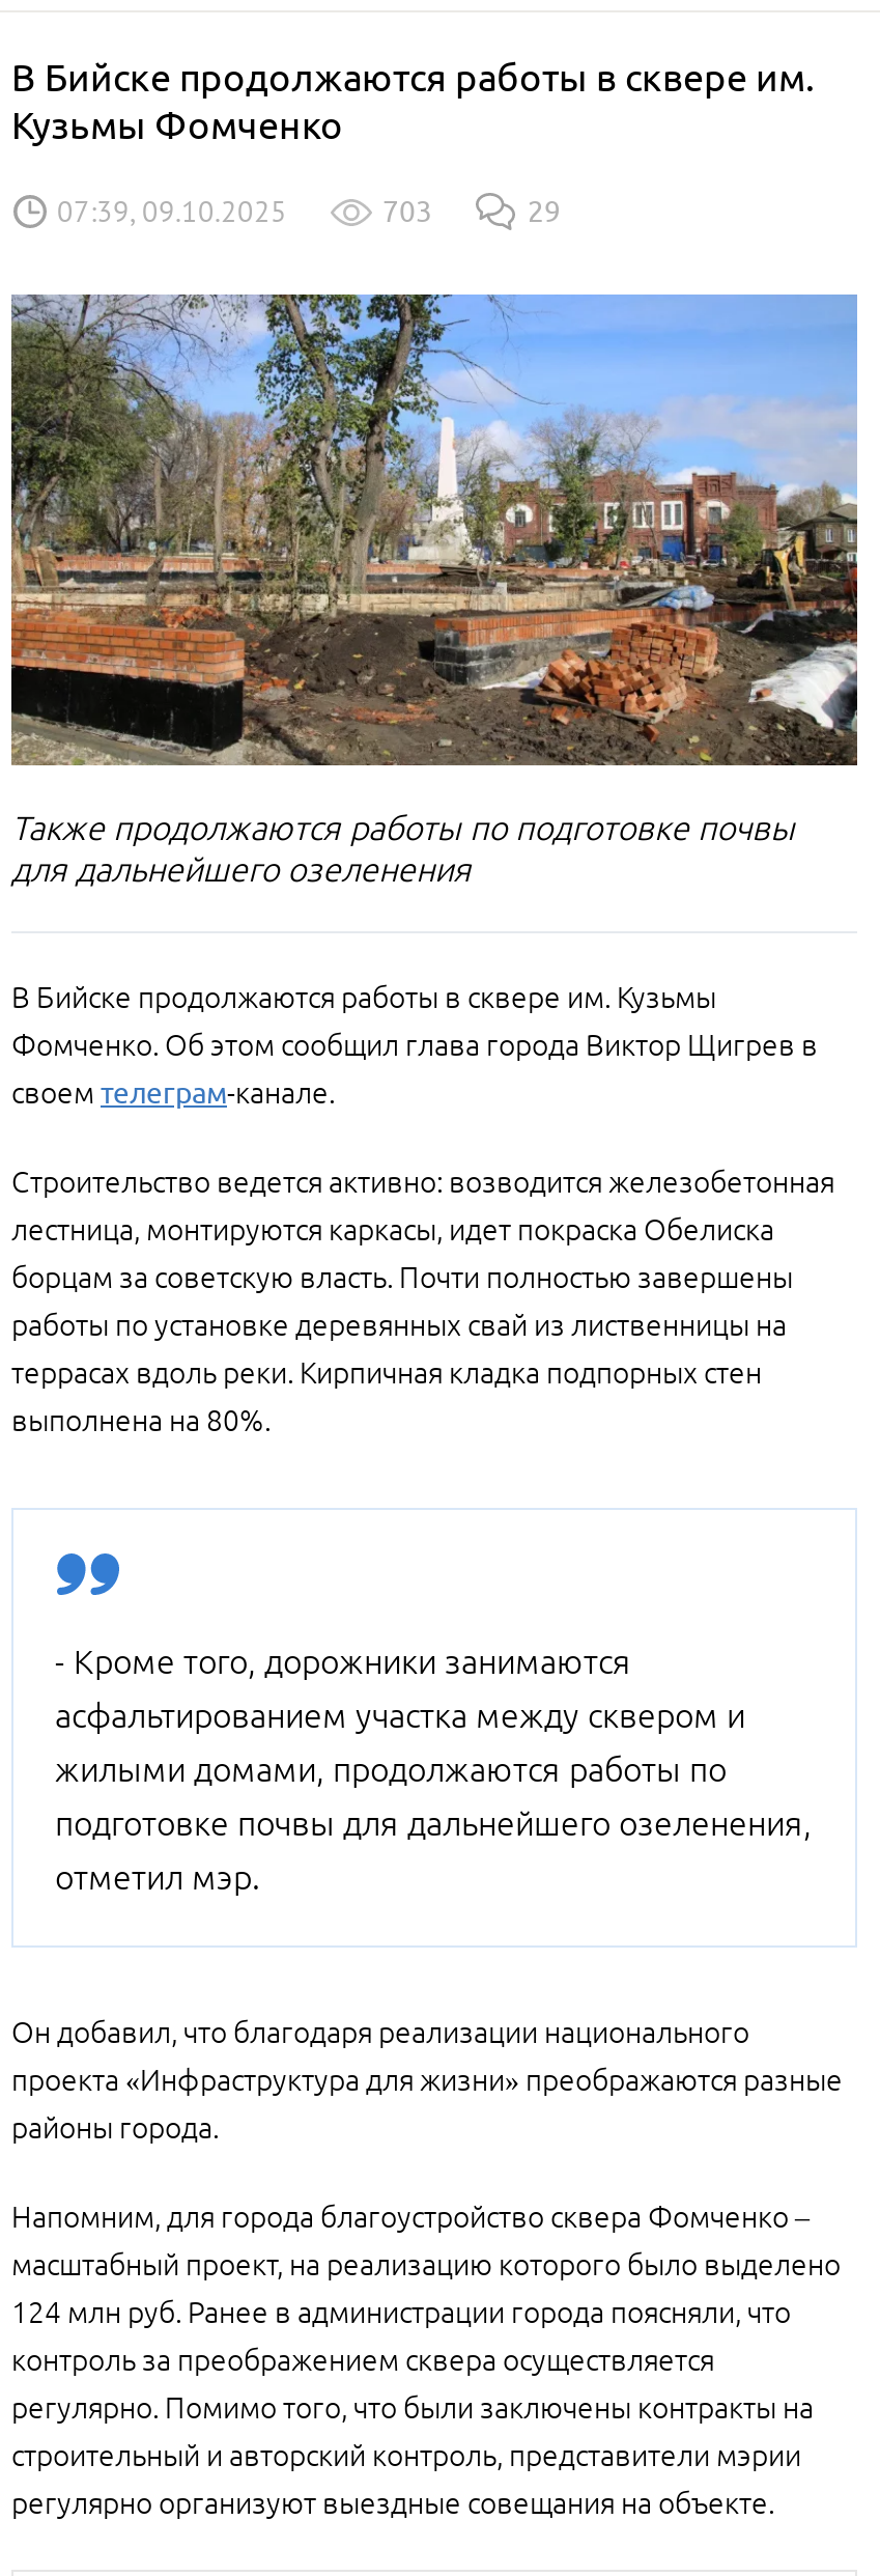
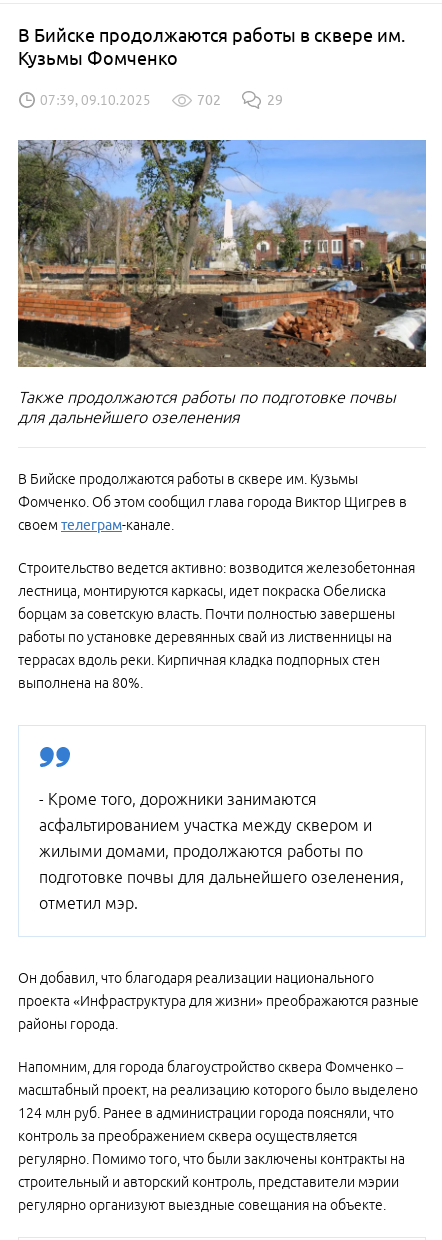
[382,195,432,228] 703 -> [197,92,221,108] 702

